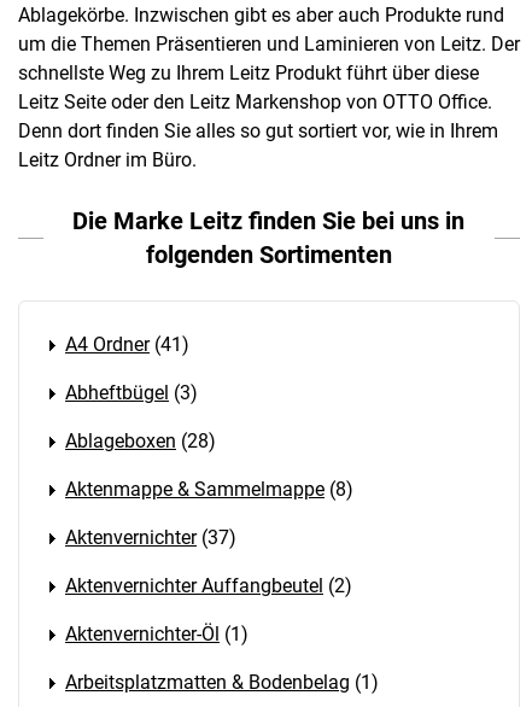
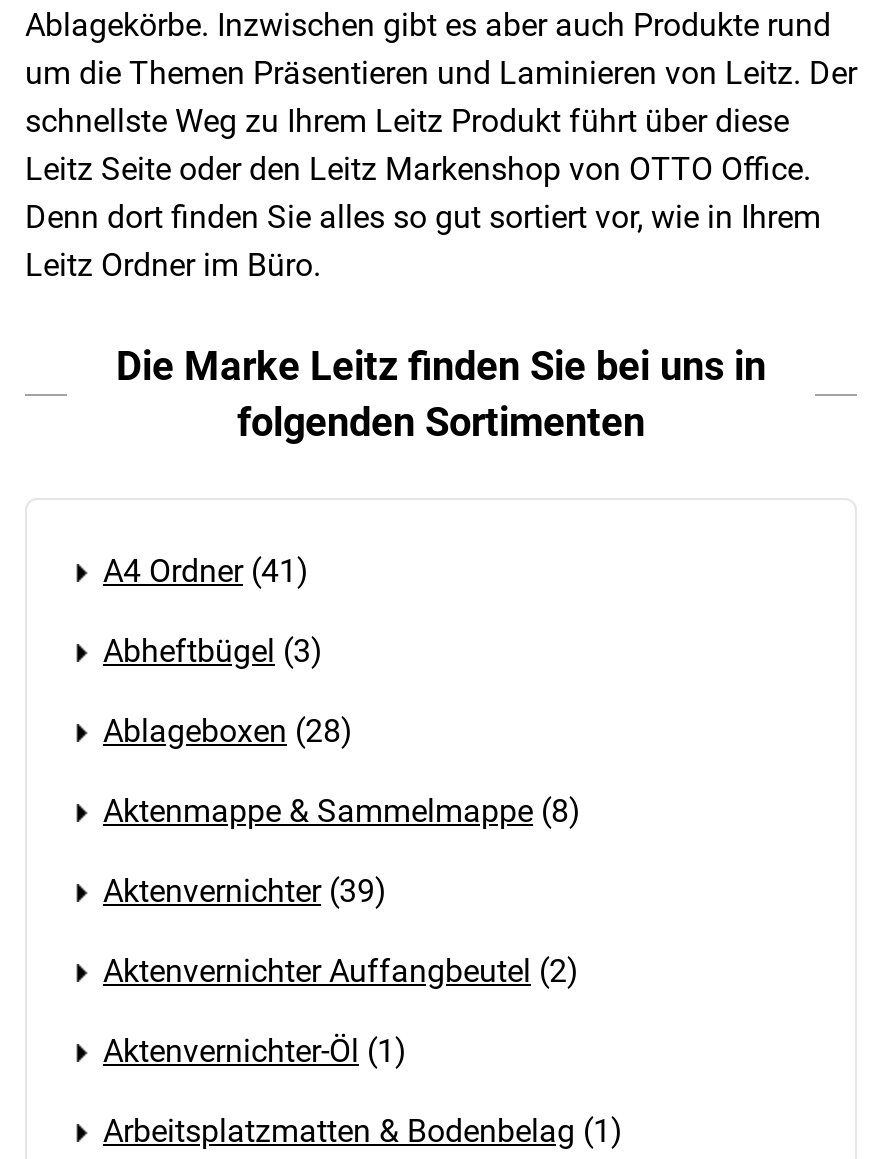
[65,526,236,549] Aktenvernichter (37) -> [103,872,387,910] Aktenvernichter (39)

